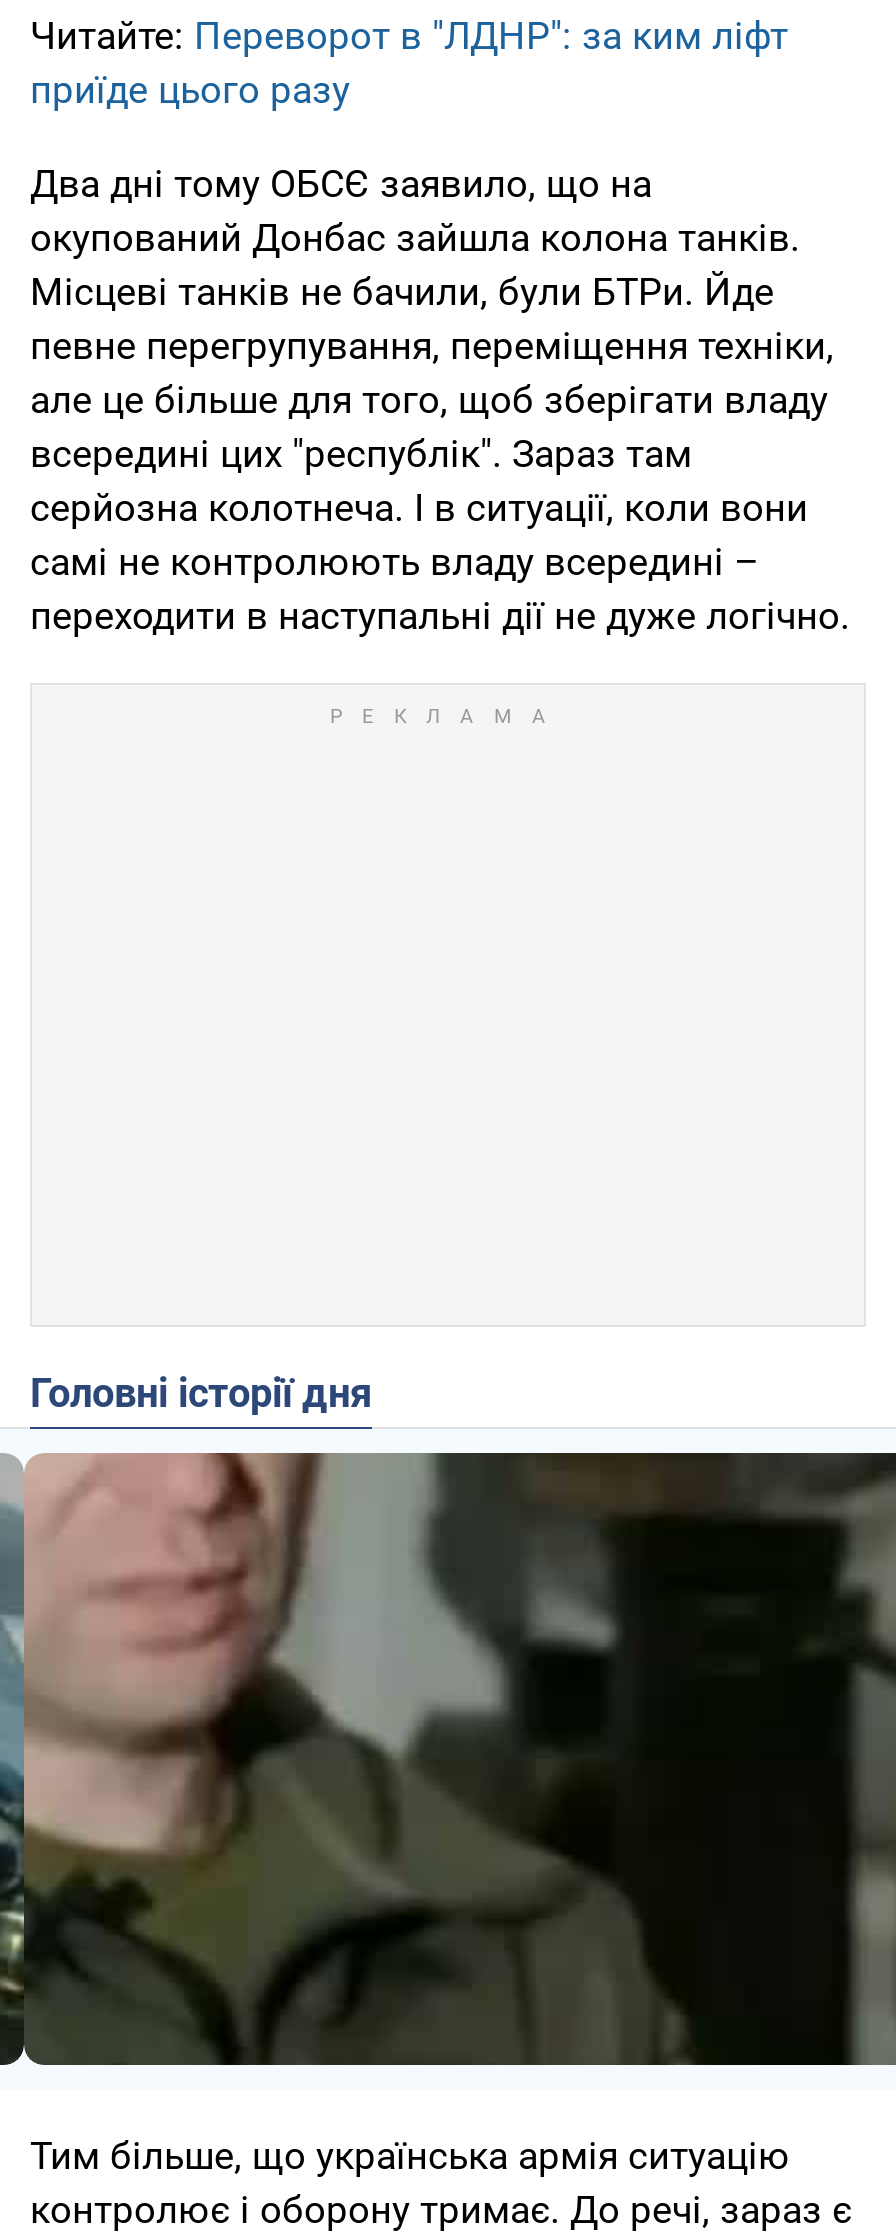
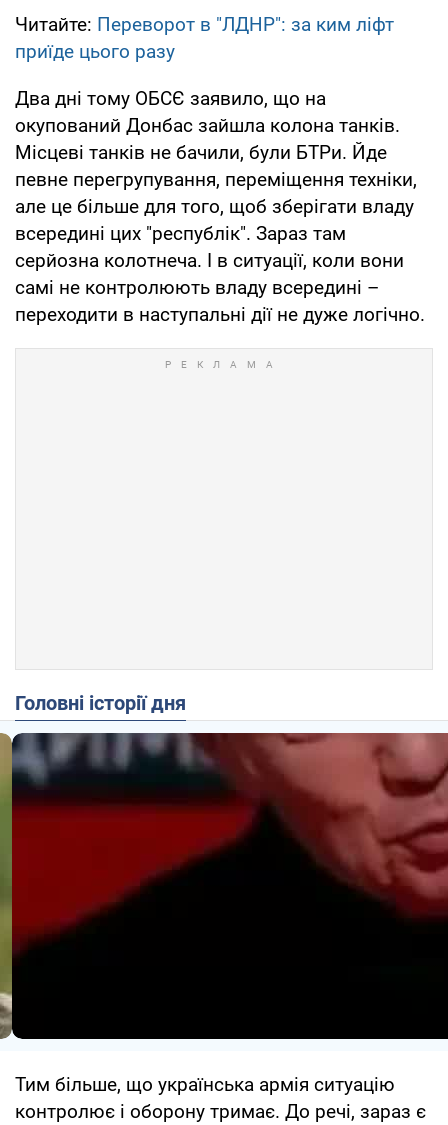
[6,1451,890,2067] [image] -> [3,732,445,1040] [image]

